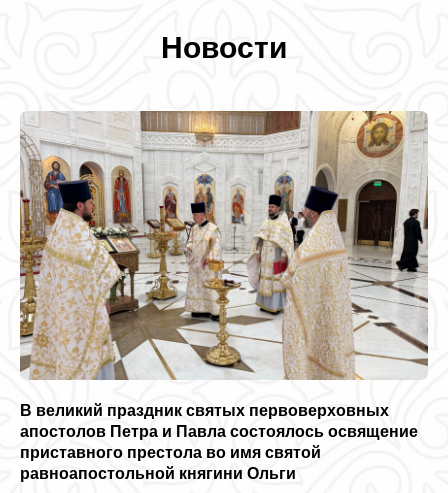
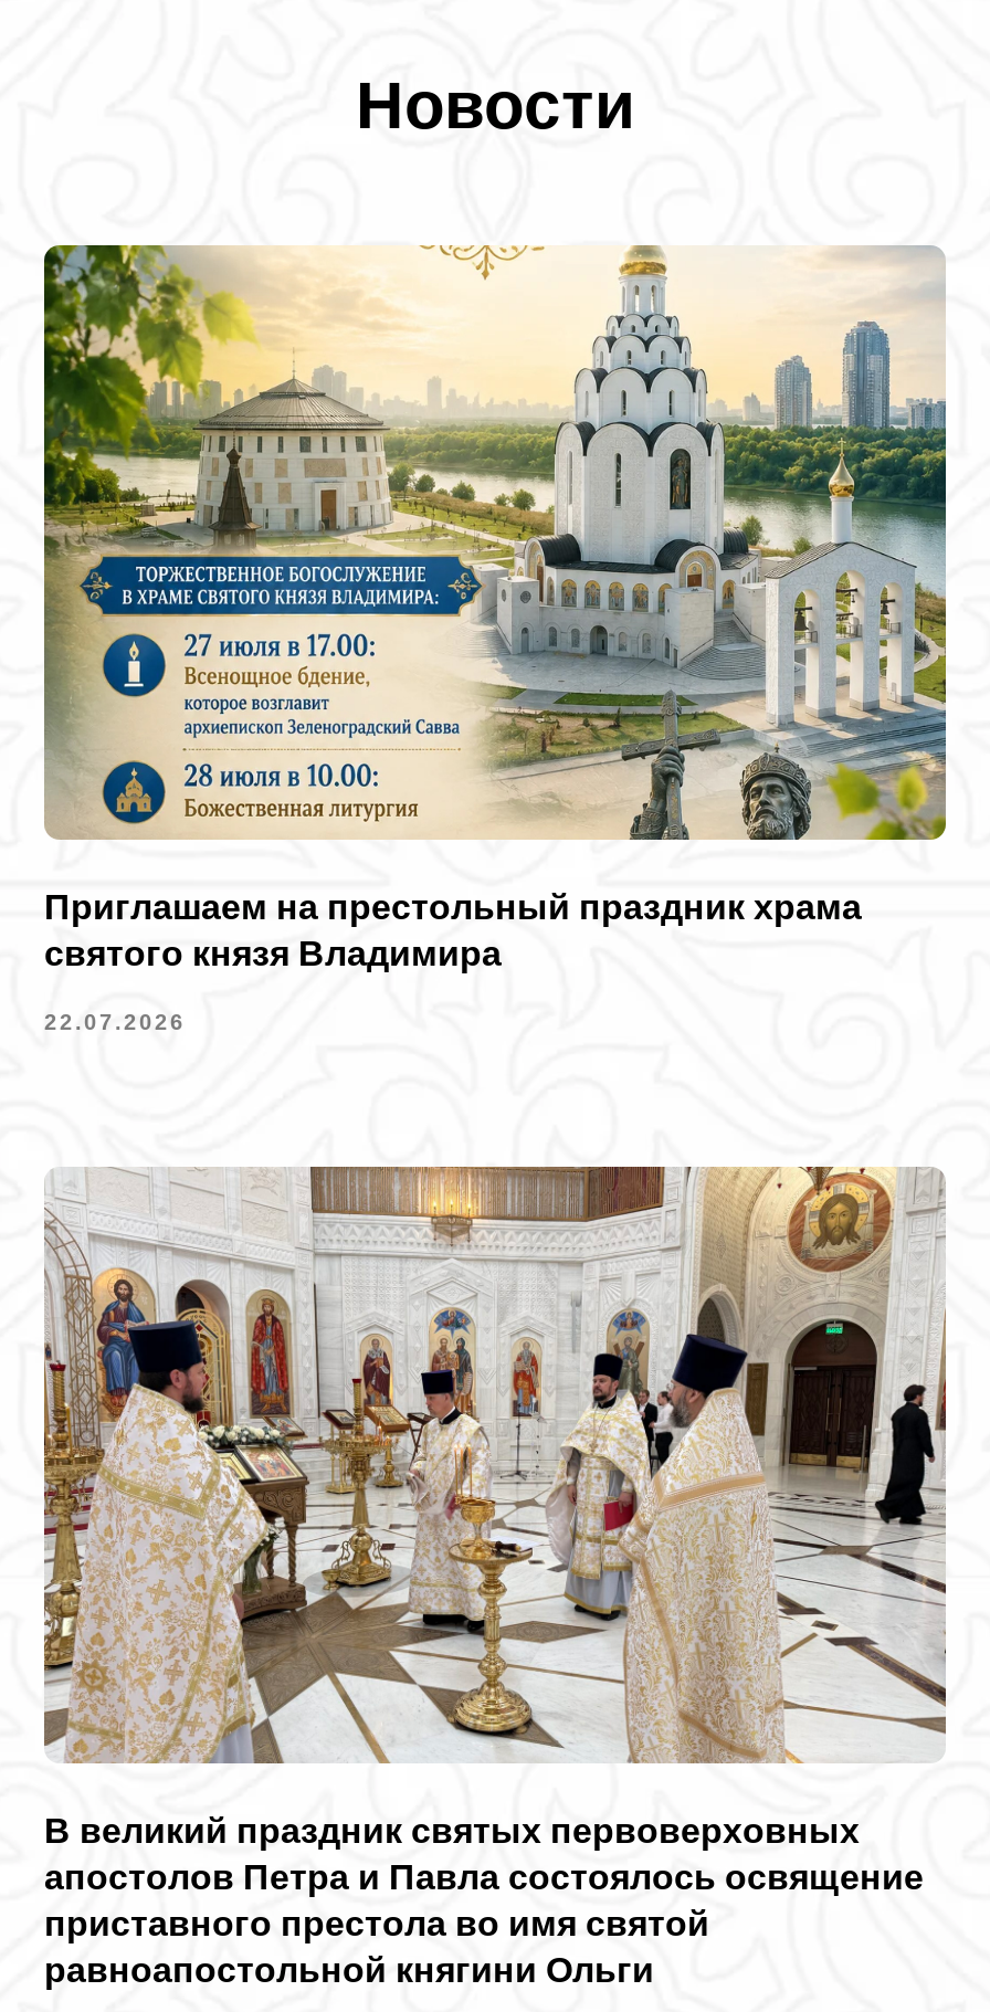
none -> [42,243,948,1035] [image] | Приглашаем на престольный праздник храма | святого князя Владимира | 22.07.2026

